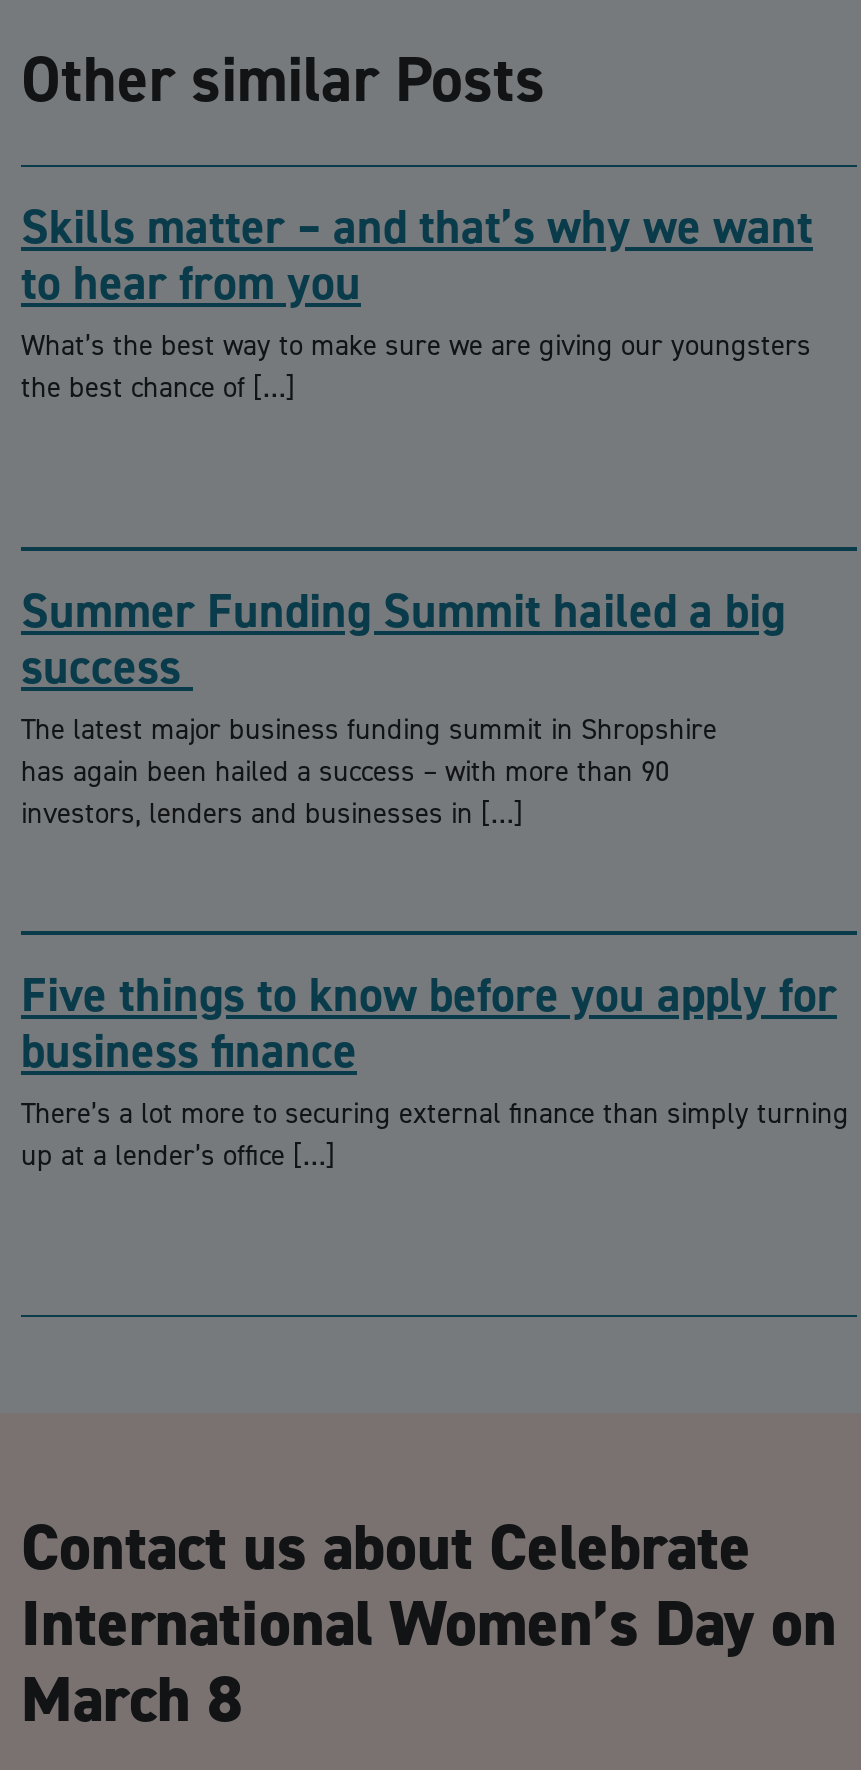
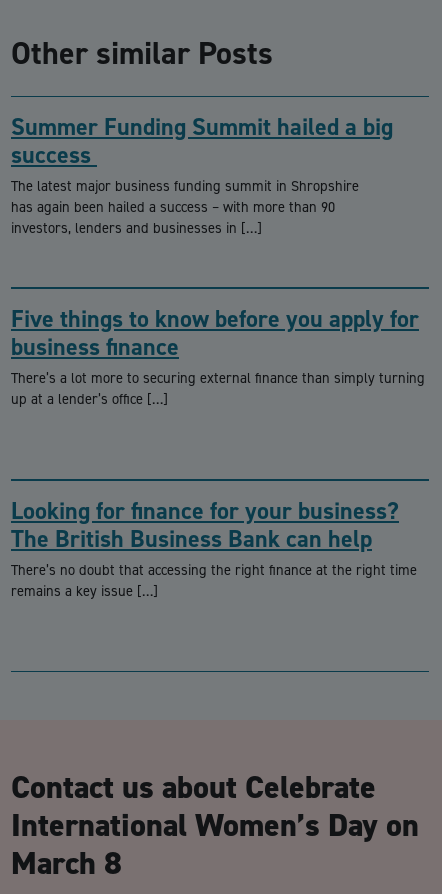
[21,194,813,406] Skills matter – and that’s why we want | to hear from you | What’s the best way to make sure we are giving our youngsters | the best chance of […] -> none
moved [21,578,849,1174] -> [11,110,425,409]: Summer Funding Summit hailed a big | success | The latest major business funding summit in Shropshire | ... | There’s a lot more to securing external finance than simply turning | up at a lender’s office […]
none -> [11,494,417,601] Looking for finance for your business? | The British Business Bank can help | There’s no doubt that accessing the right finance at the right time | remains a key issue […]

